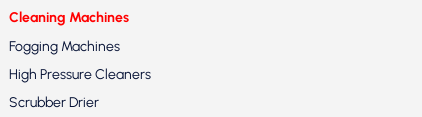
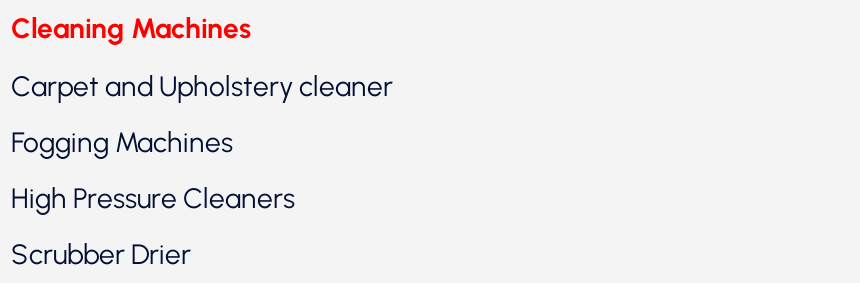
none -> [11,70,393,104] Carpet and Upholstery cleaner

